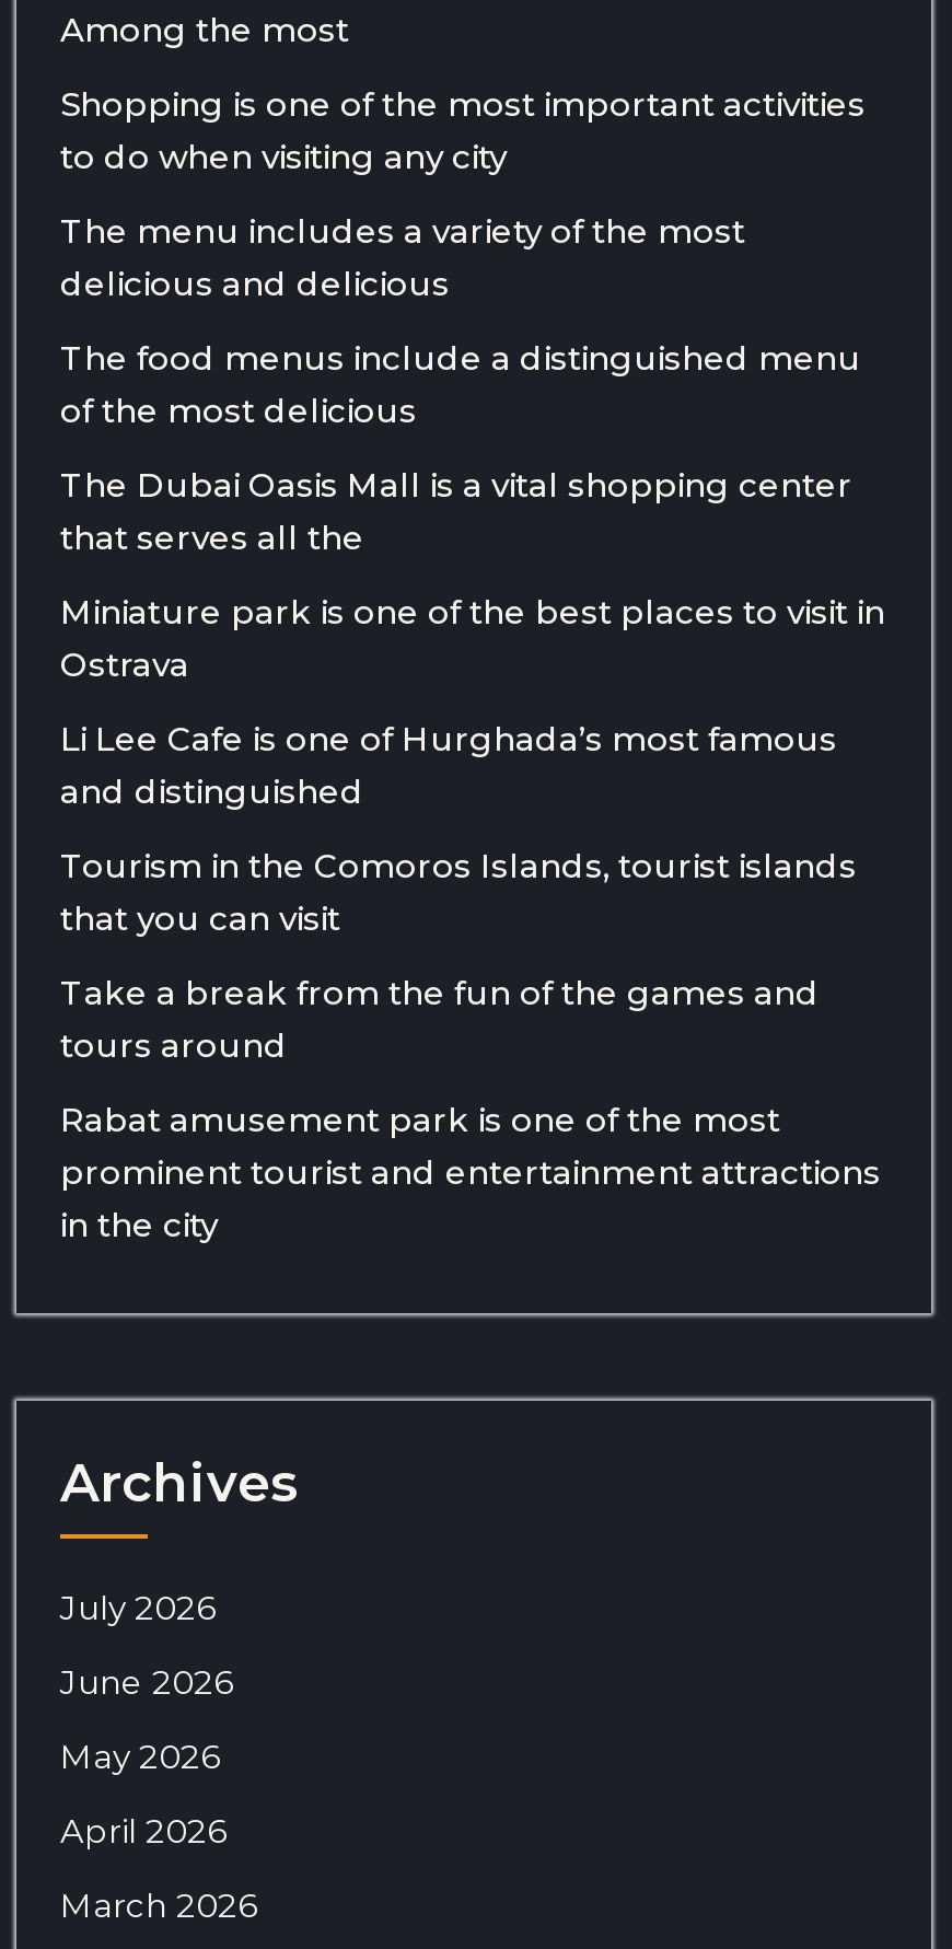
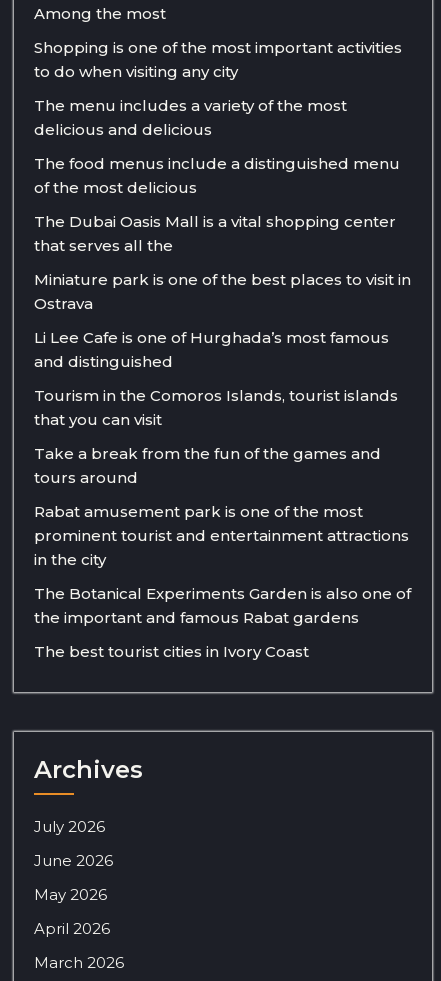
none -> [34,584,411,661] The Botanical Experiments Garden is also one of | the important and famous Rabat gardens | The best tourist cities in Ivory Coast

